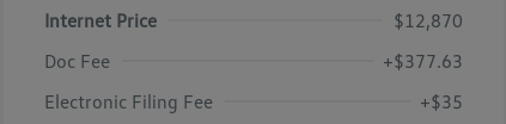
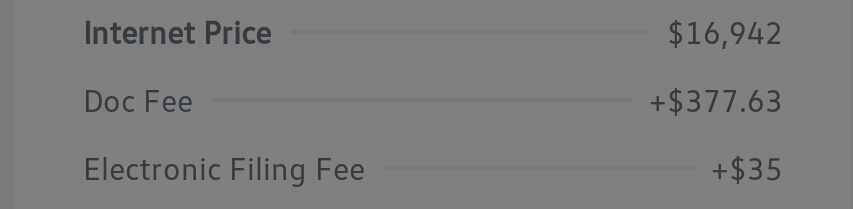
[394,9,463,33] $12,870 -> [667,13,783,53] $16,942

